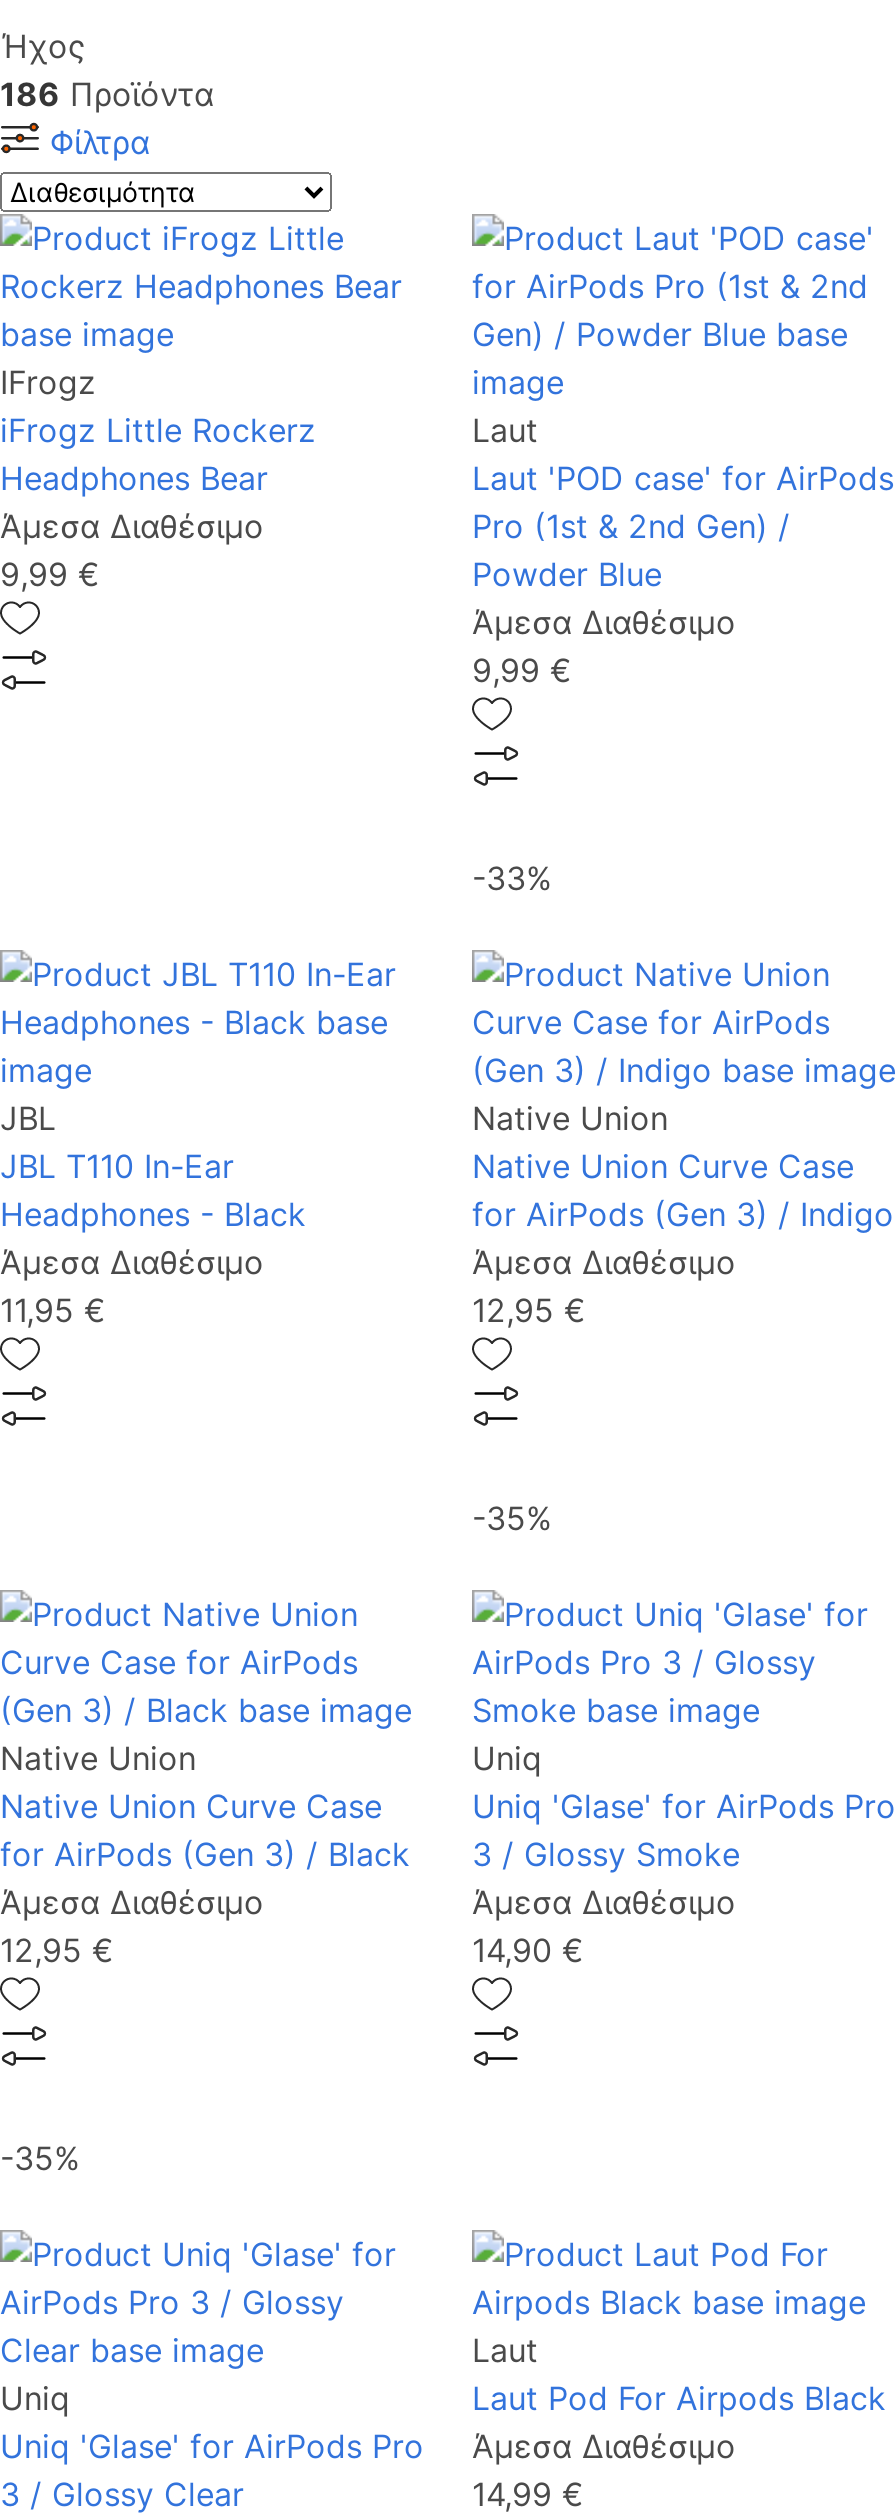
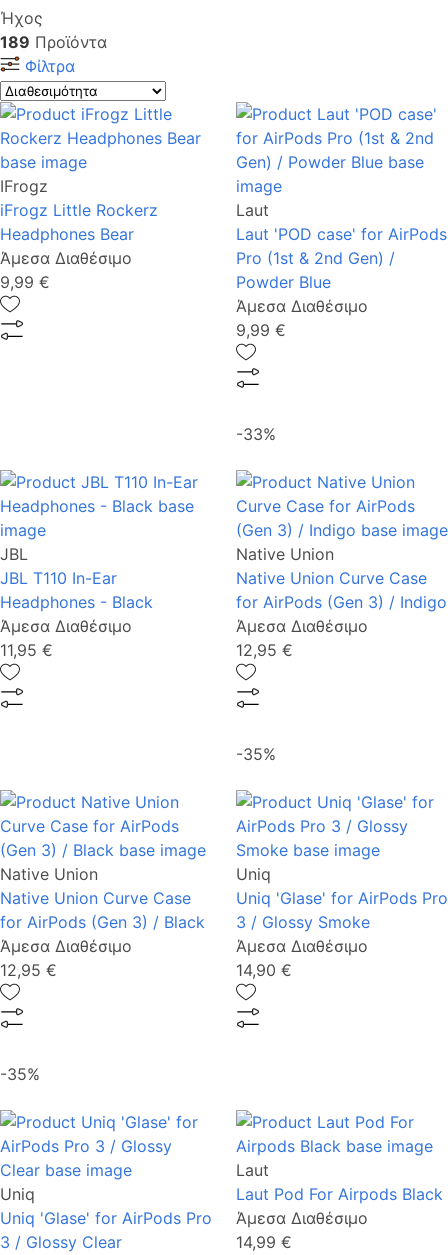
[0,74,214,114] 186 Προϊόντα -> [0,32,107,52] 189 Προϊόντα

